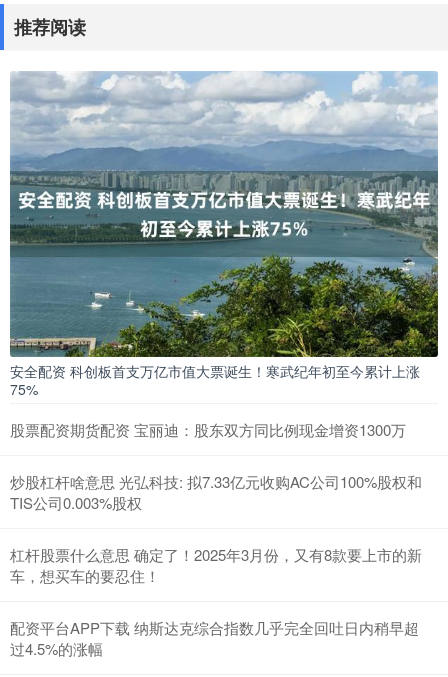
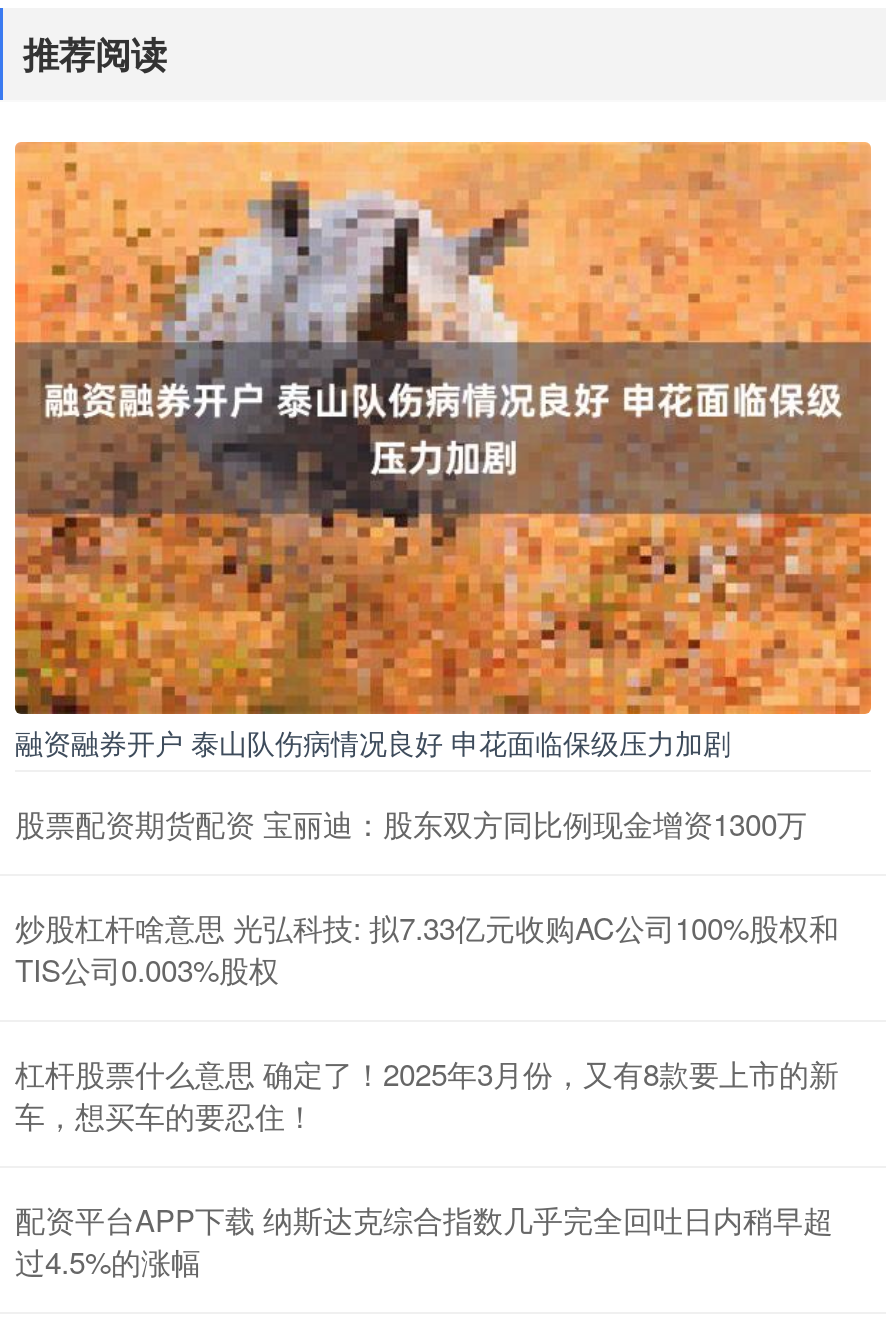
[9,71,439,399] [image] | 安全配资 科创板首支万亿市值大票诞生！寒武纪年初至今累计上涨 | 75% -> [13,140,873,761] [image] | 融资融券开户 泰山队伤病情况良好 申花面临保级压力加剧

